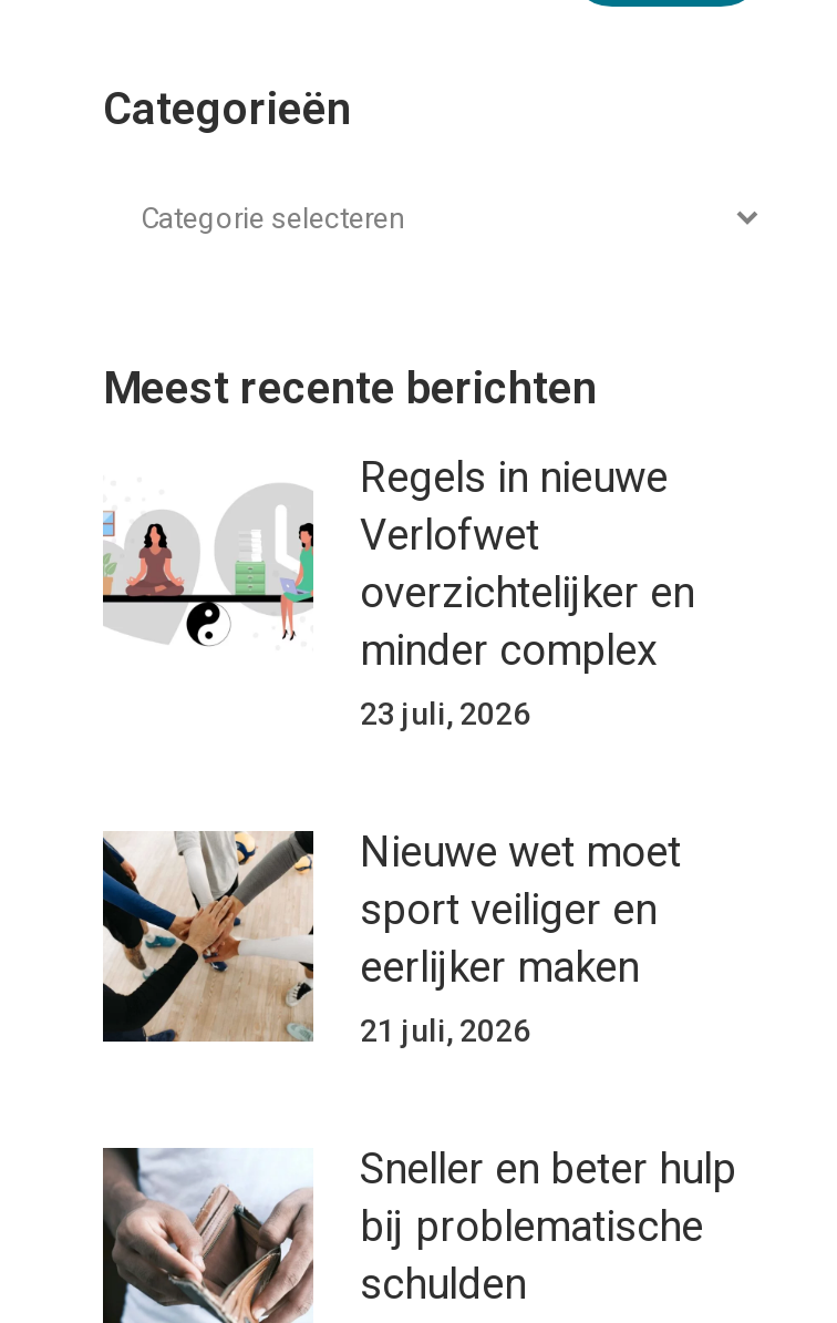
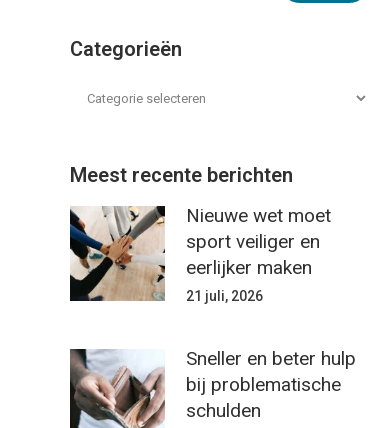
[101,452,694,731] [image] | Regels in nieuwe | Verlofwet | overzichtelijker en | minder complex | 23 juli, 2026 -> none

